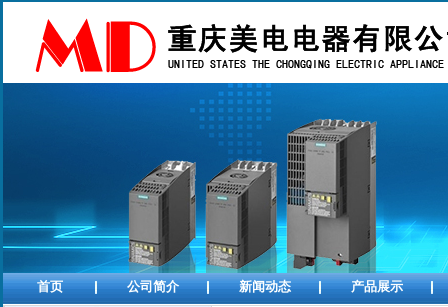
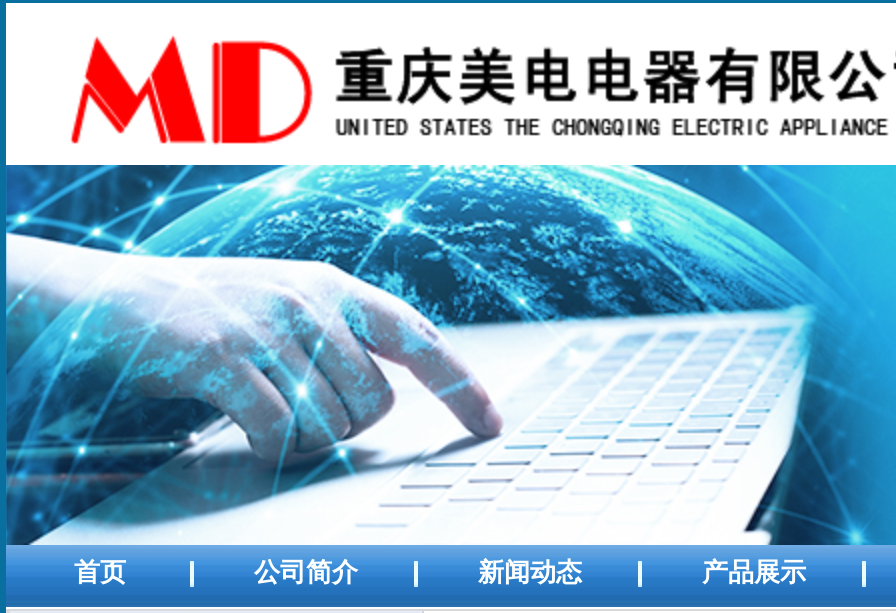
[3,82,445,274] [image] -> [6,163,890,547] [image]

